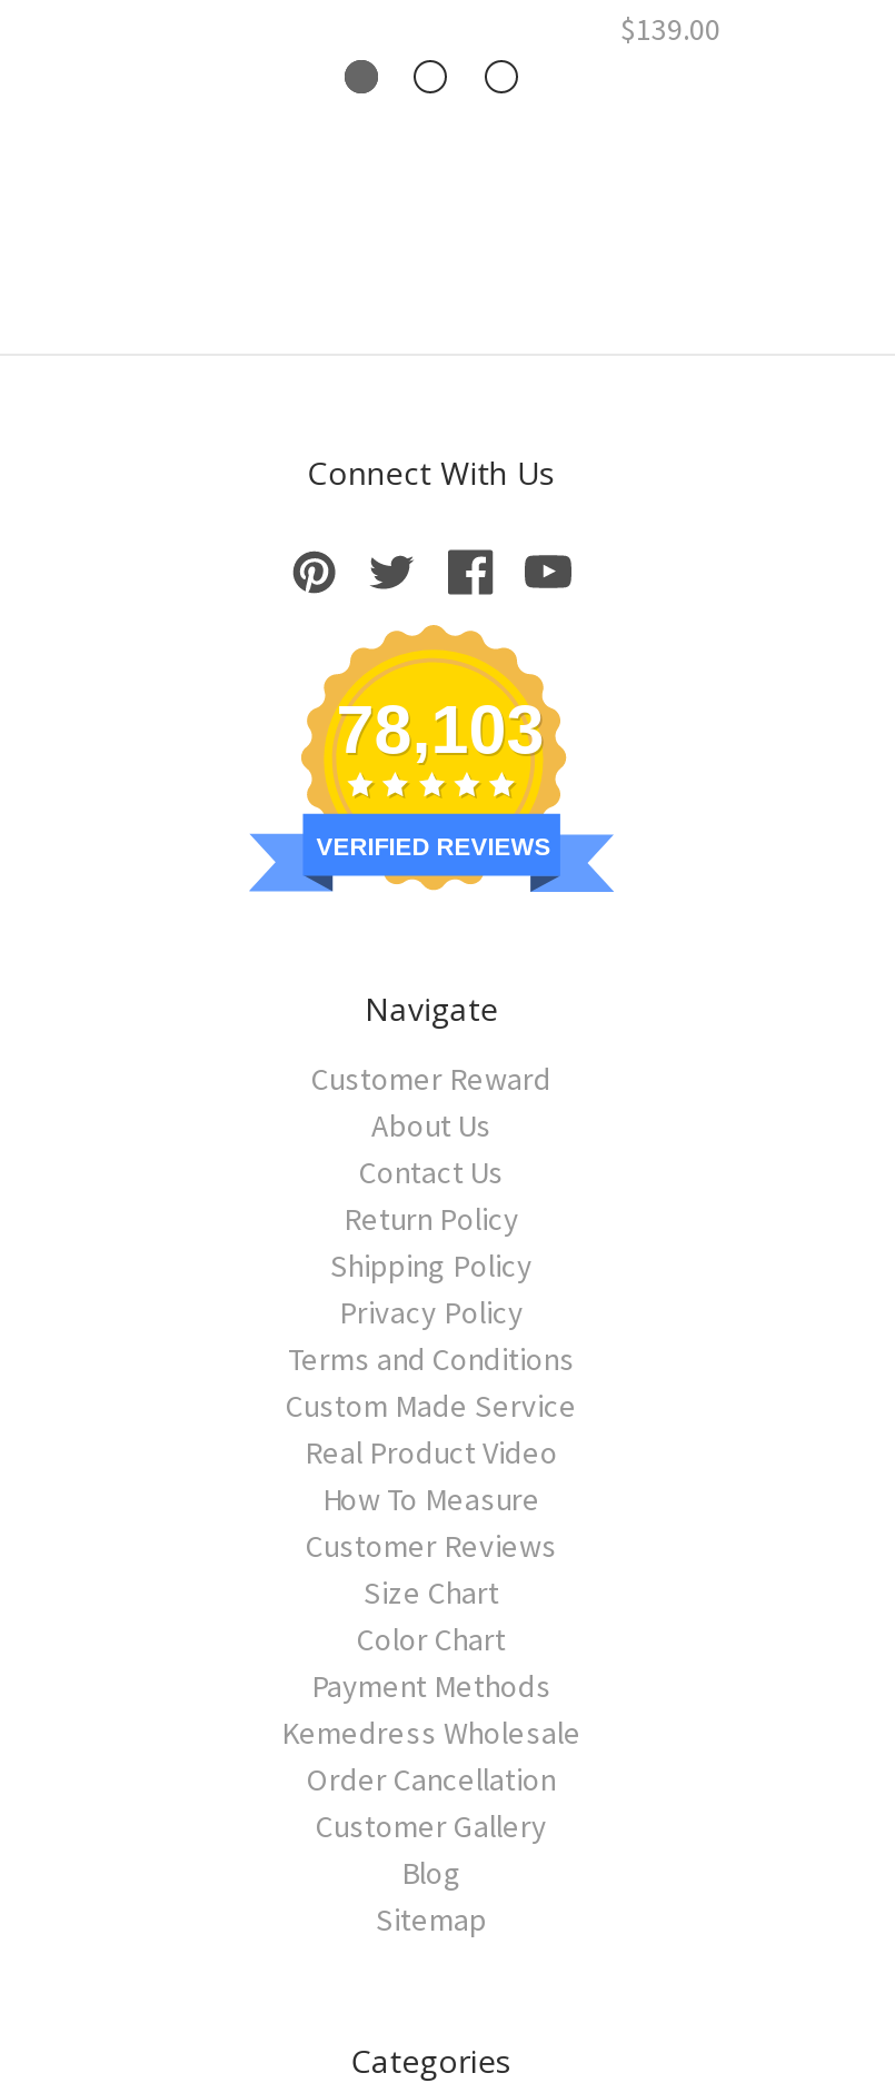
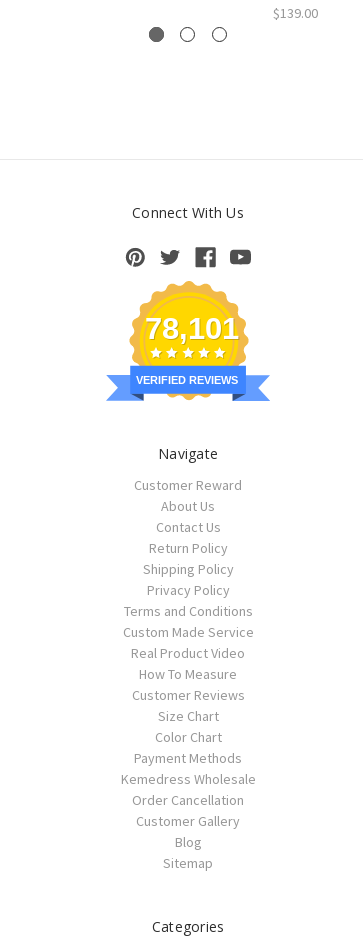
[335,692,543,769] 78,103 -> [145,311,239,346] 78,101

